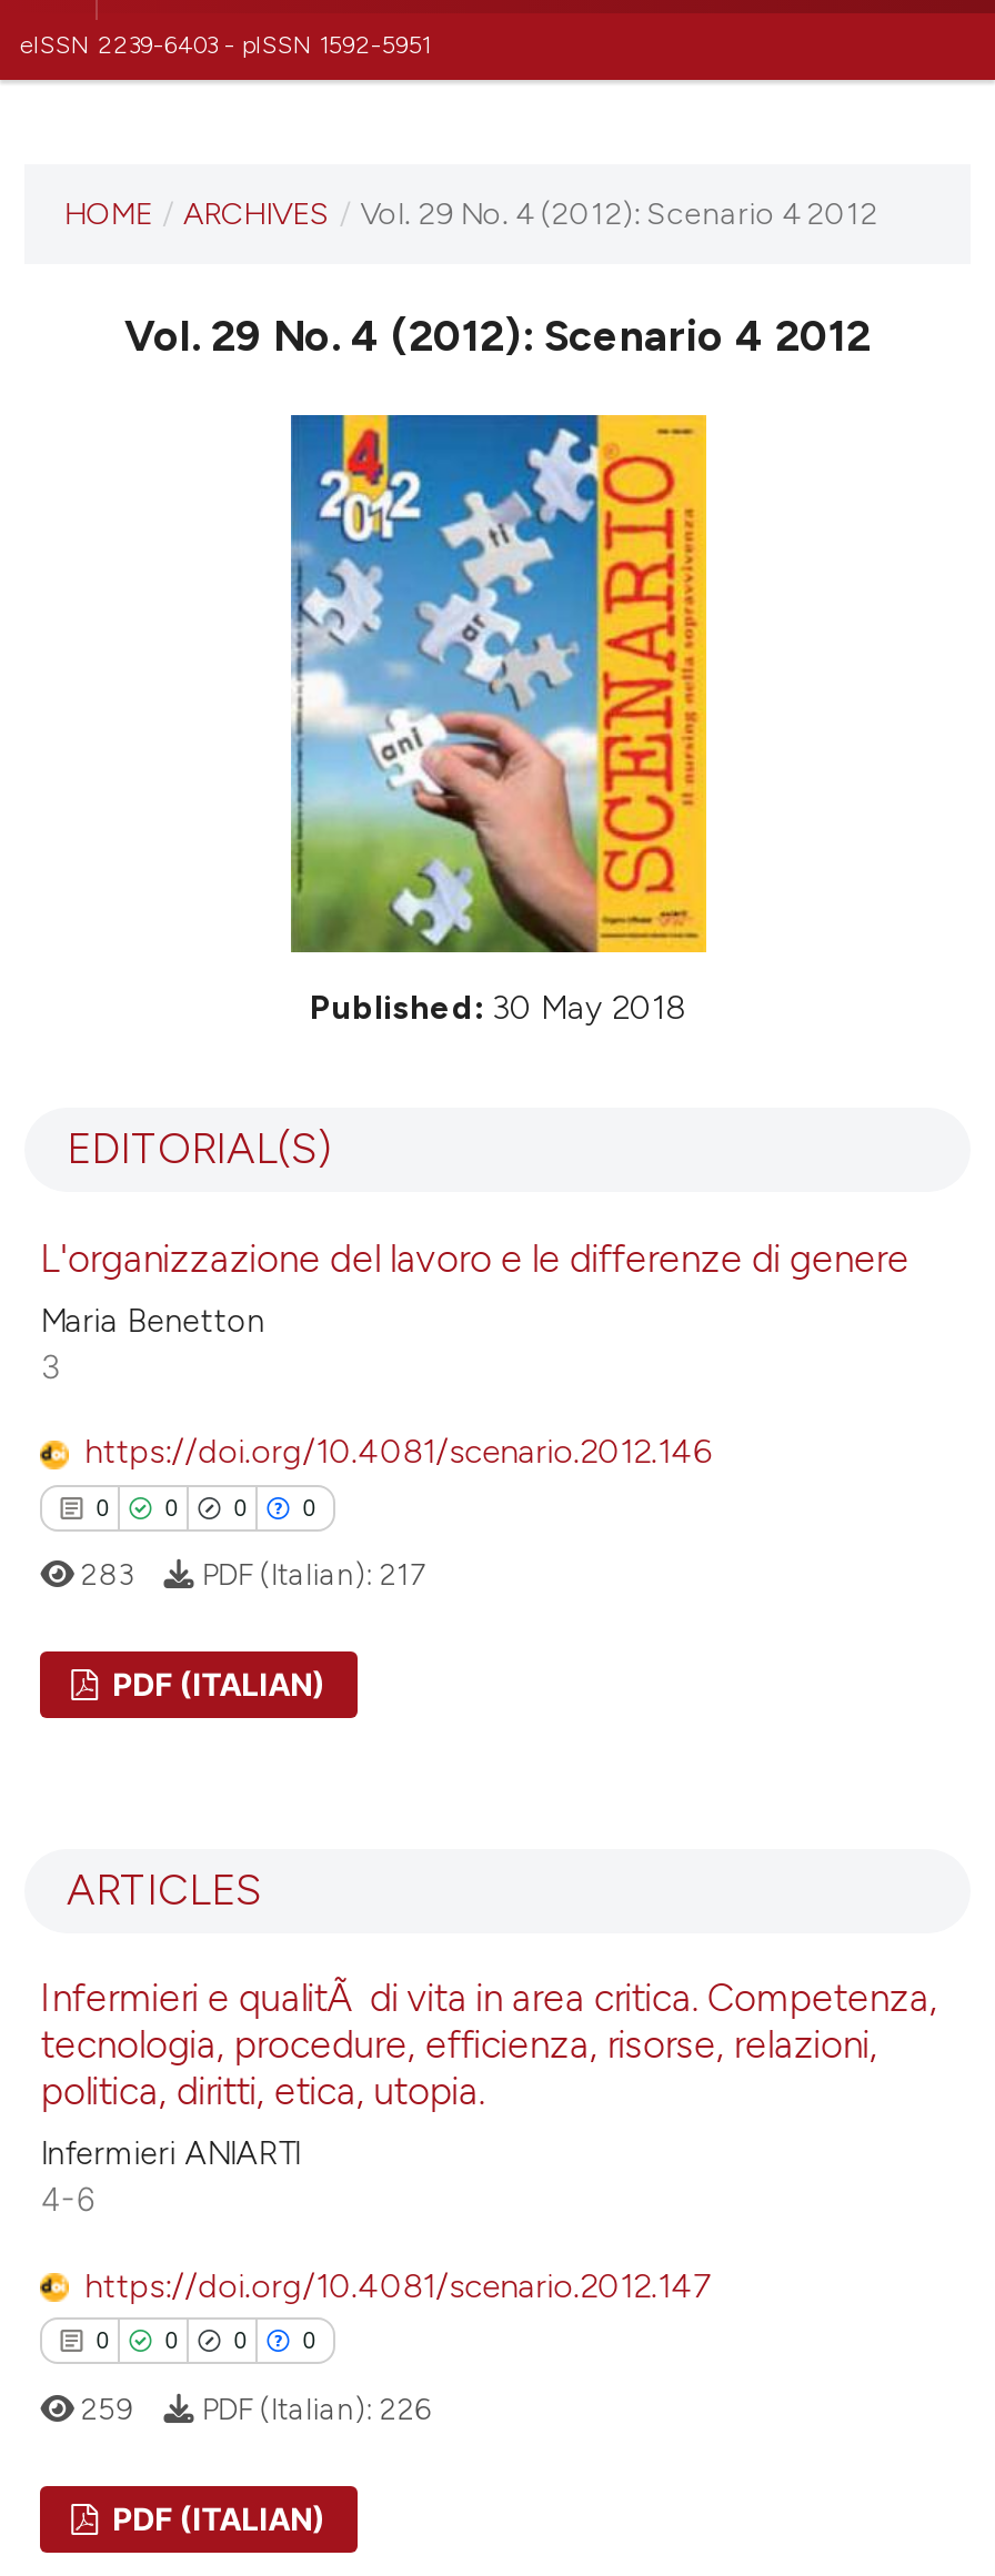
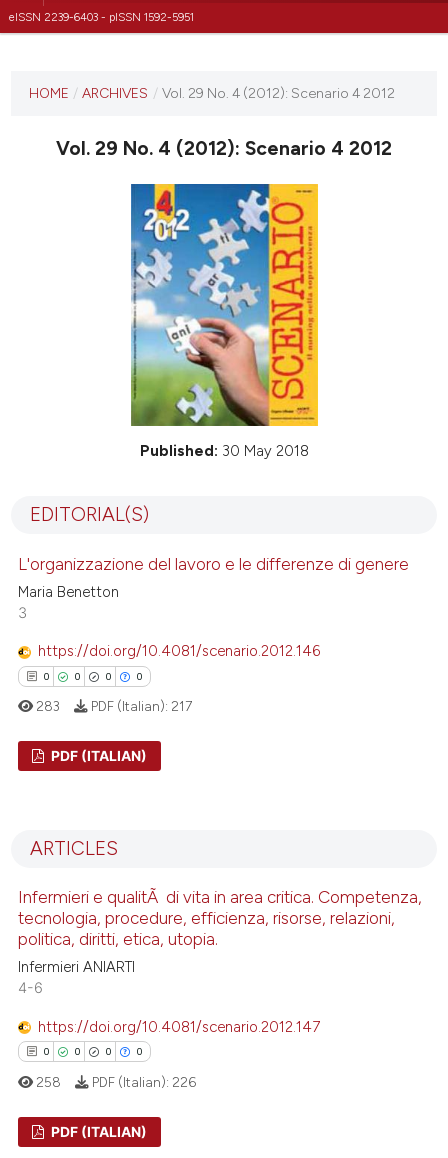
[74,2390,432,2426] 259 PDF (Italian): 226 -> [33,1074,196,1090] 258 PDF (Italian): 226

